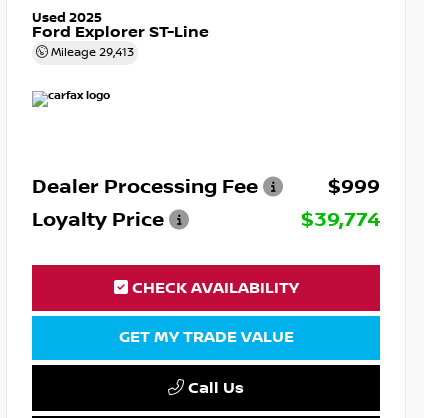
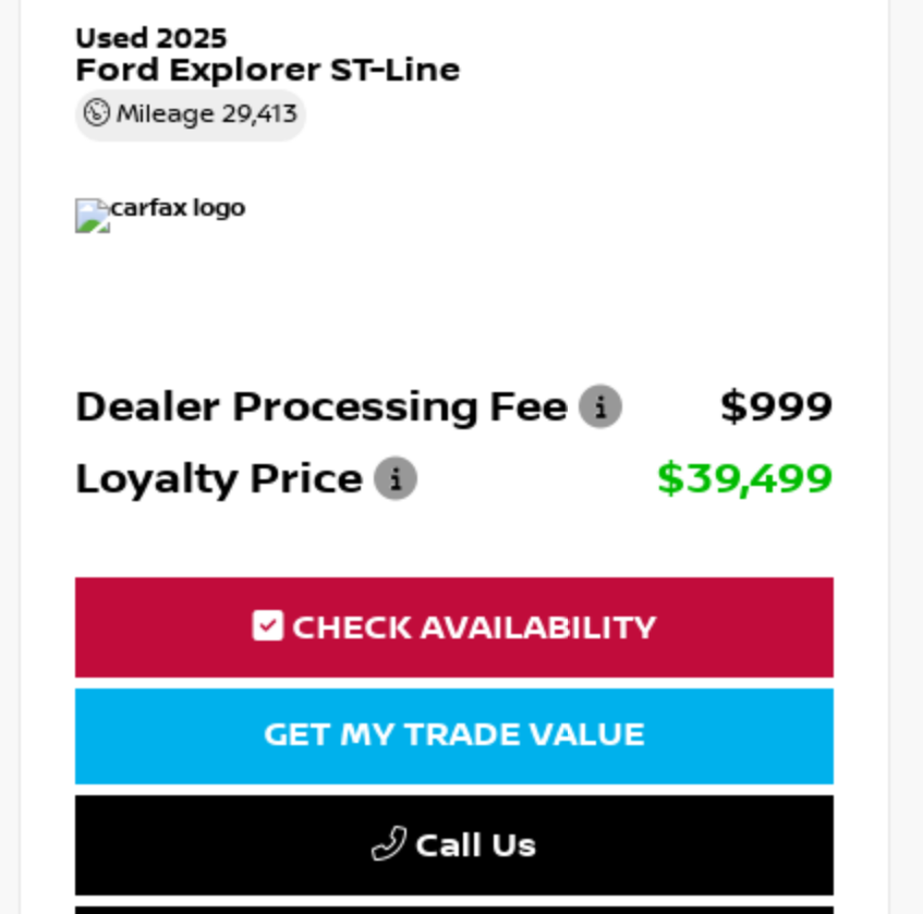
[301,207,380,231] $39,774 -> [657,451,834,503] $39,499

